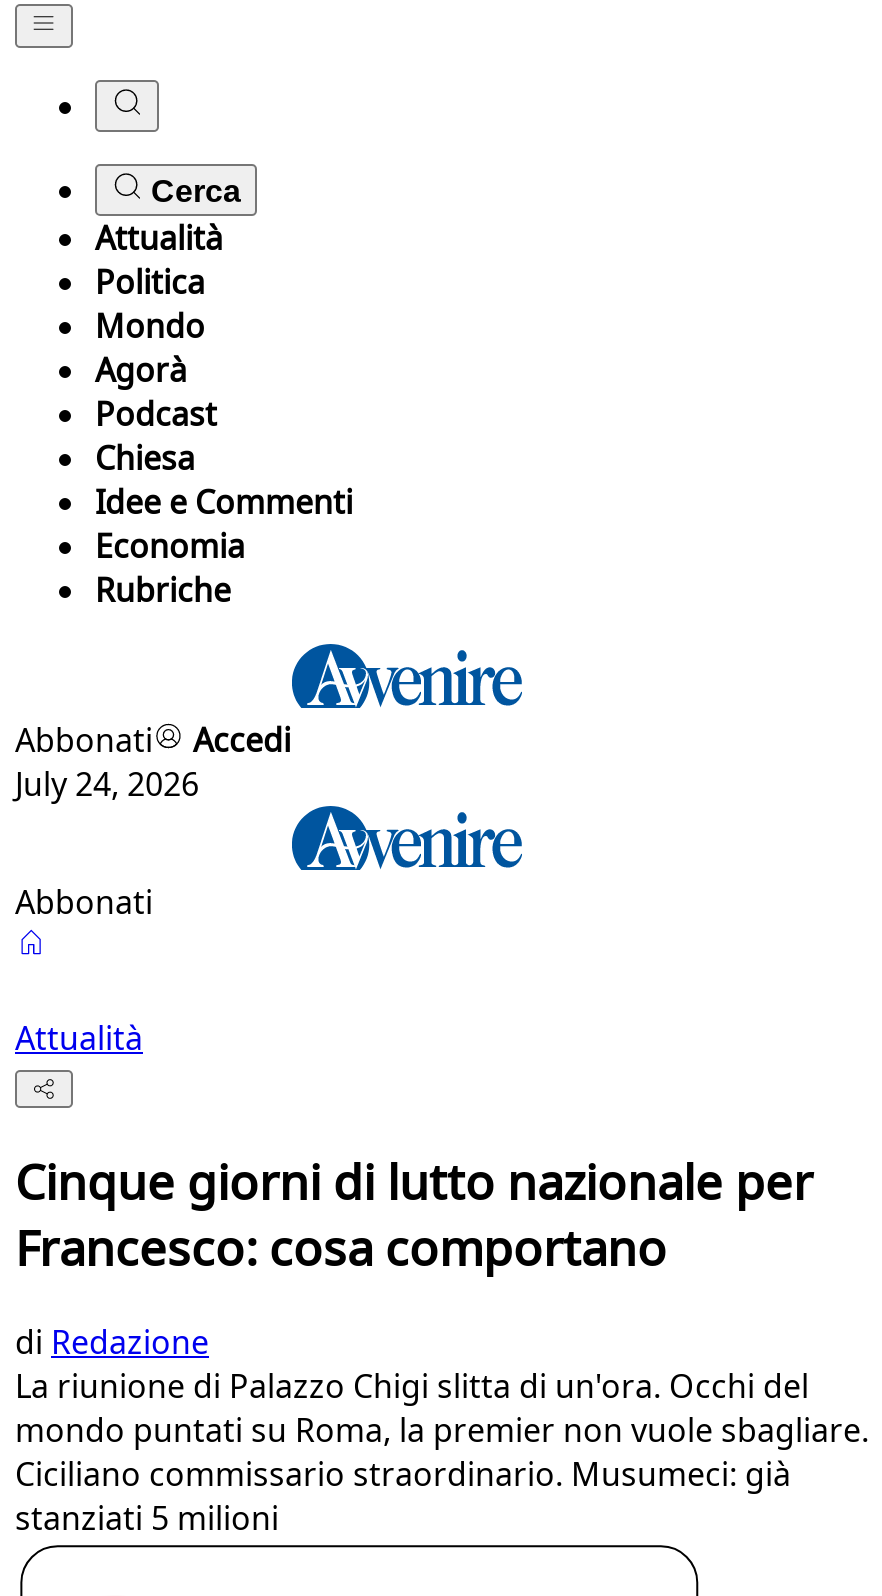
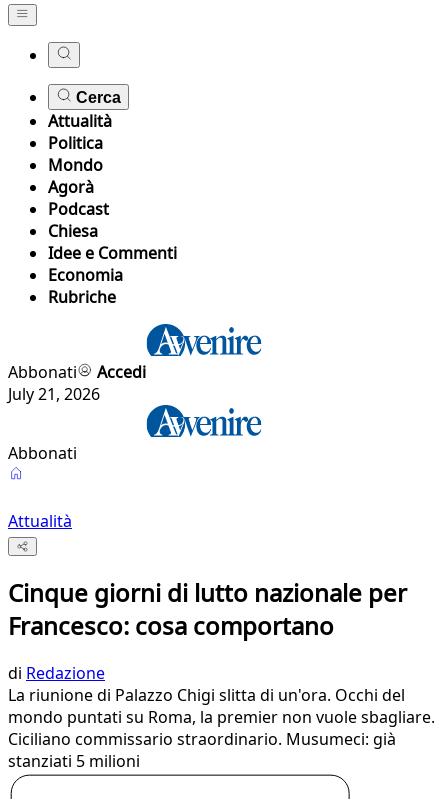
[15,762,199,806] July 24, 2026 -> [8,383,100,405] July 21, 2026

